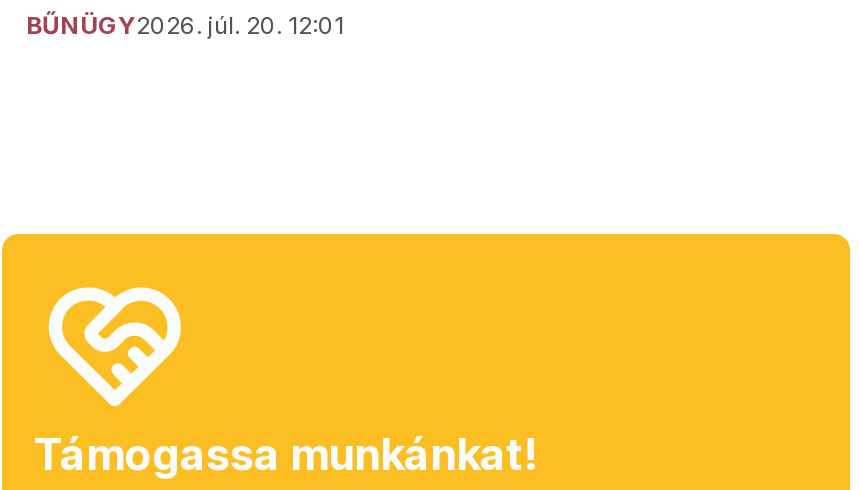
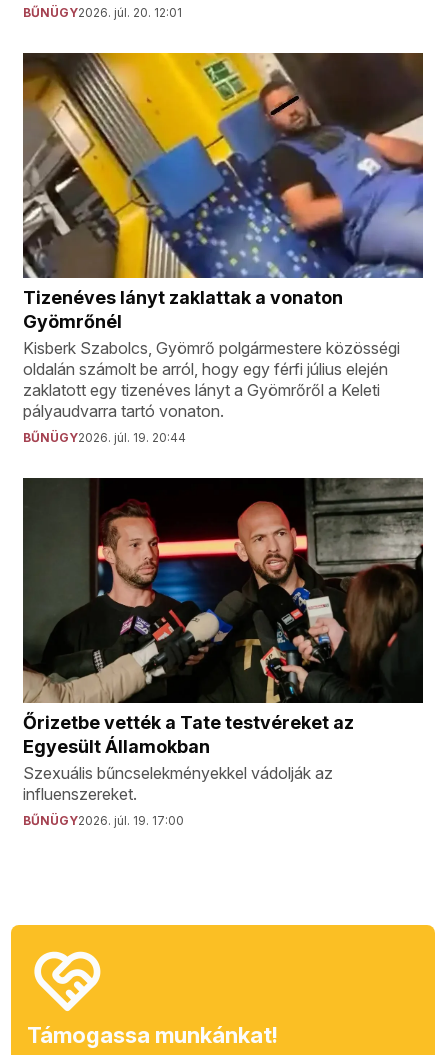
none -> [22,52,424,445] [image] | Tizenéves lányt zaklattak a vonaton | Gyömrőnél | Kisberk Szabolcs, Gyömrő polgármestere közösségi | oldalán számolt be arról, hogy egy férfi július elején | zaklatott egy tizenéves lányt a Gyömrőről a Keleti | pályaudvarra tartó vonaton. | BŰNÜGY2026. júl. 19. 20:44
none -> [22,477,424,828] [image] | Őrizetbe vették a Tate testvéreket az | Egyesült Államokban | Szexuális bűncselekményekkel vádolják az | influenszereket. | BŰNÜGY2026. júl. 19. 17:00

